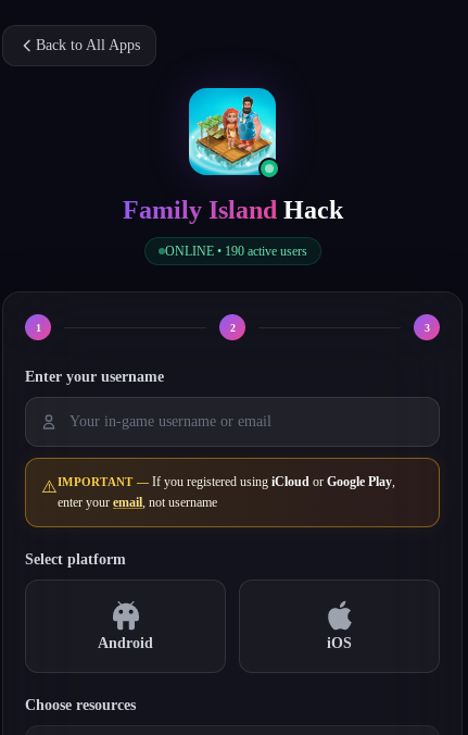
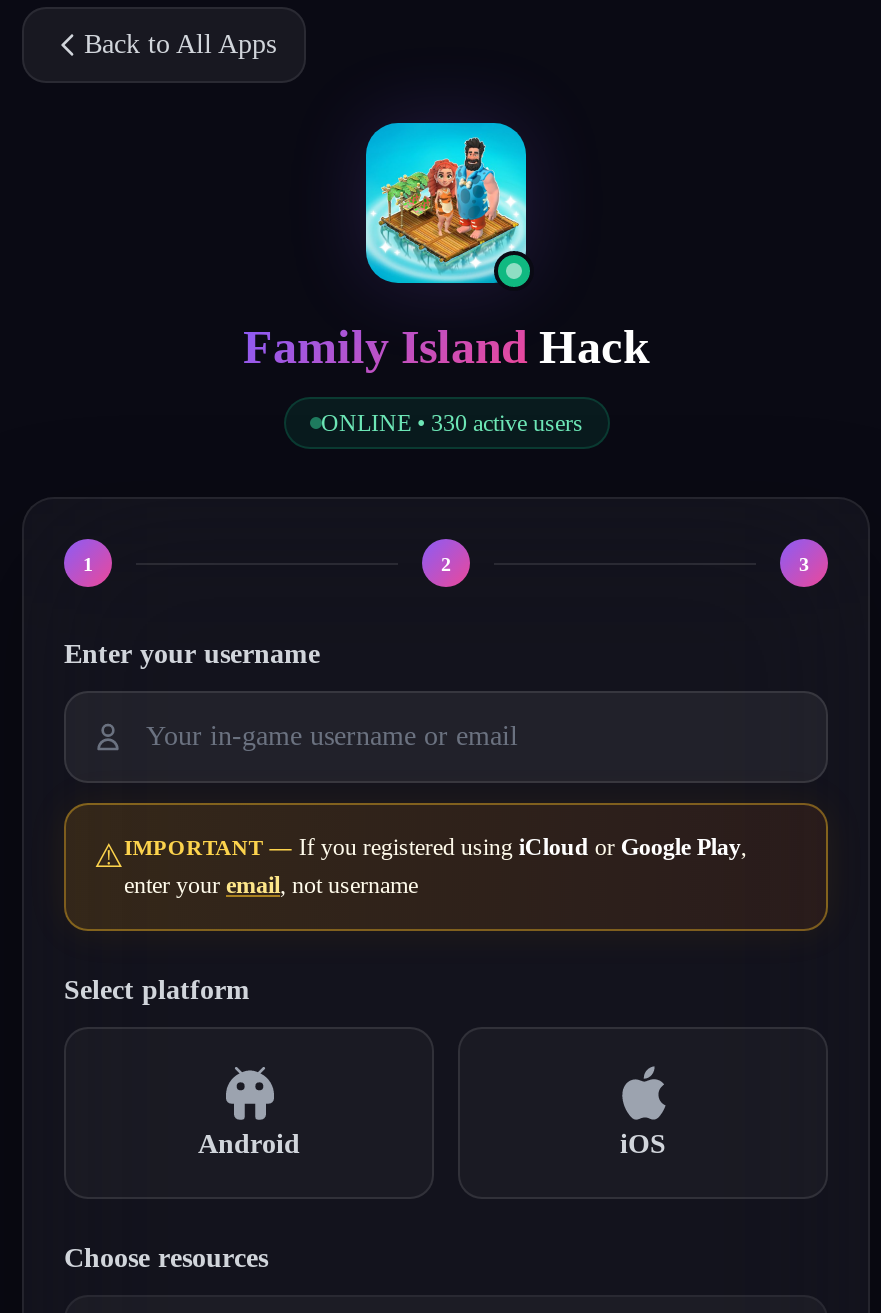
[165,244,307,259] ONLINE • 190 active users -> [321,409,583,437] ONLINE • 330 active users

